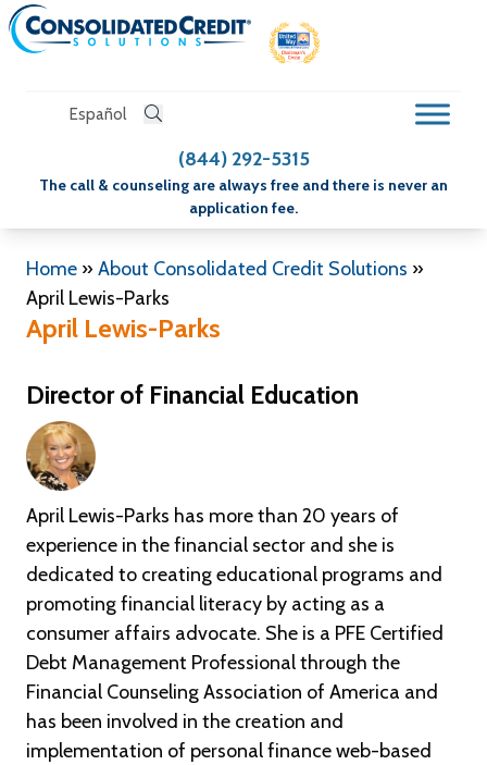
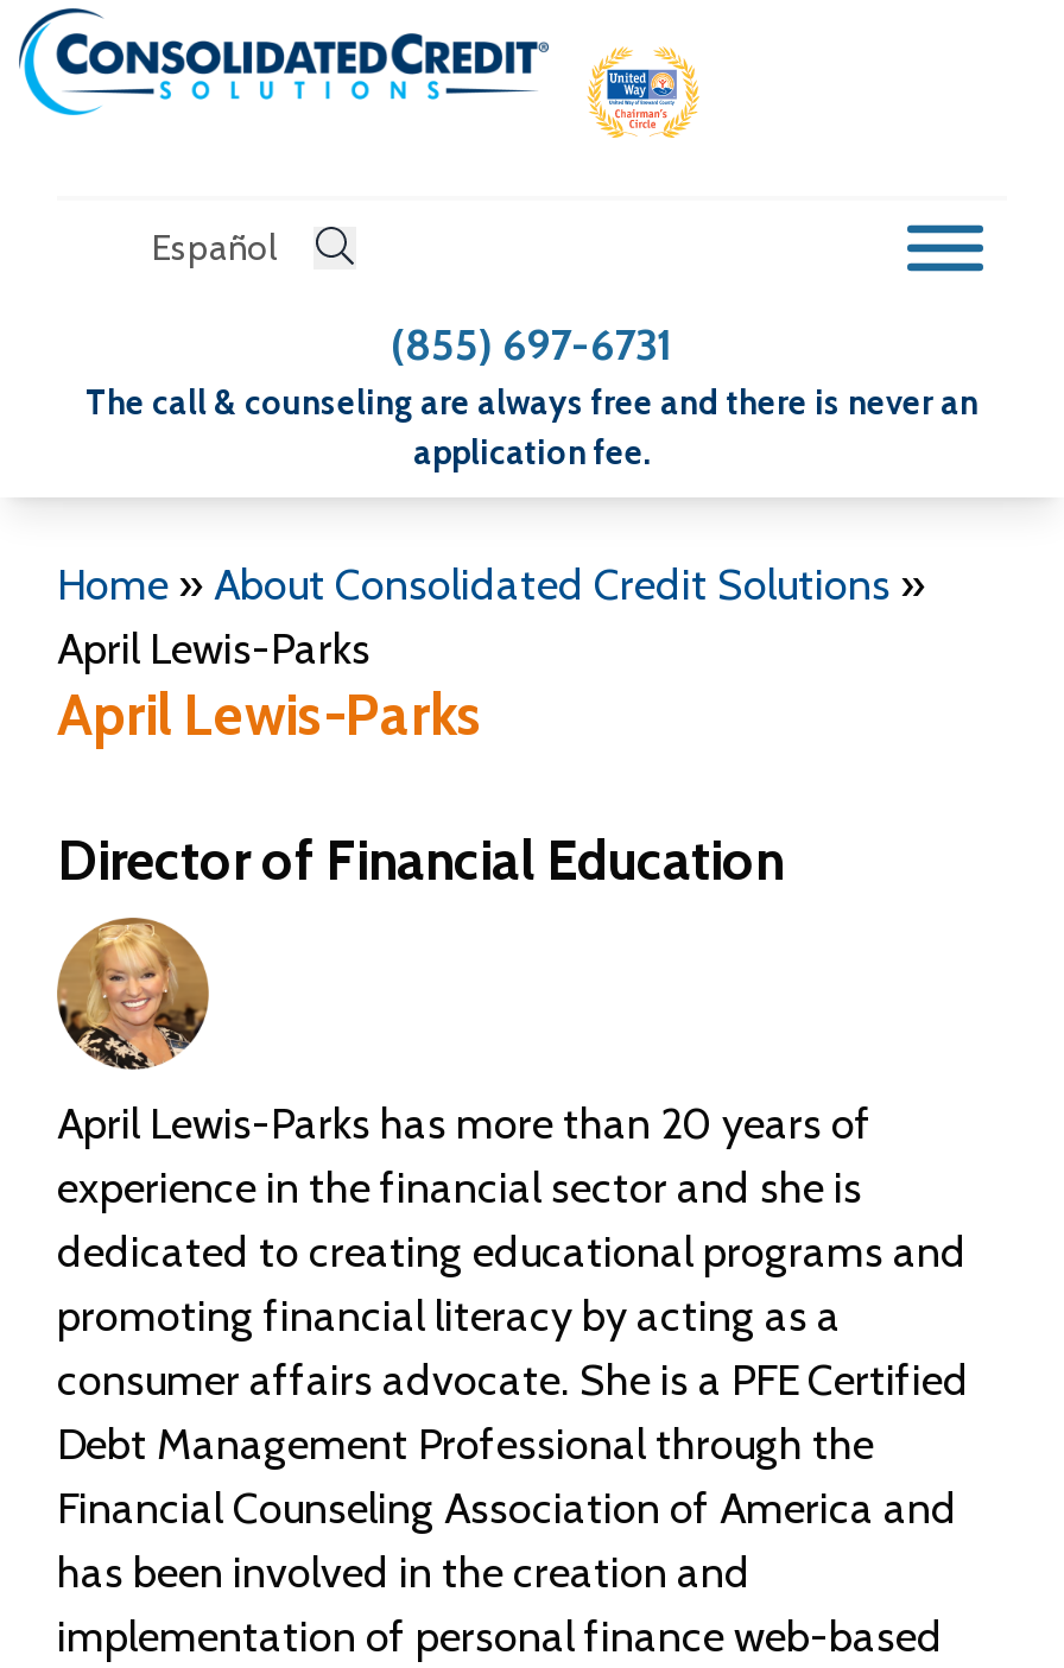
[178,147,309,171] (844) 292-5315 -> [391,319,673,371] (855) 697-6731

